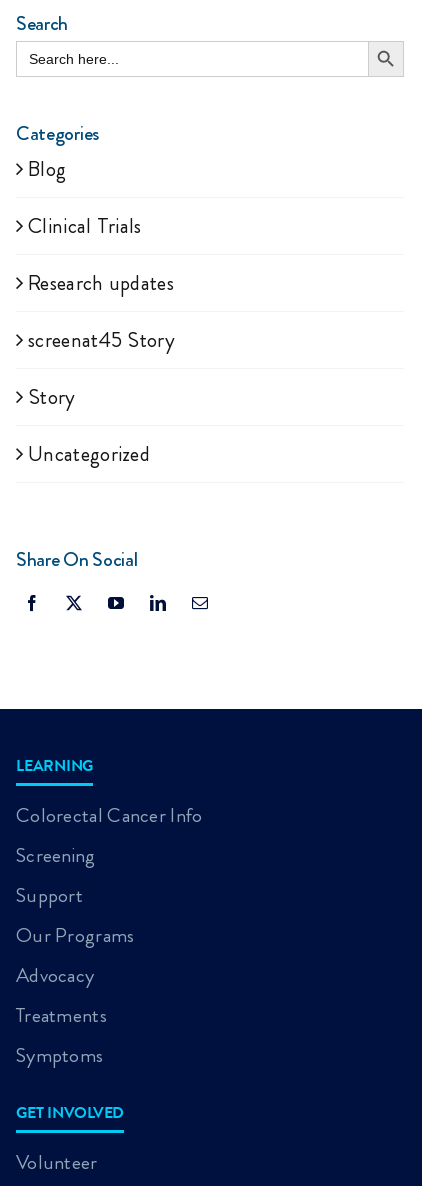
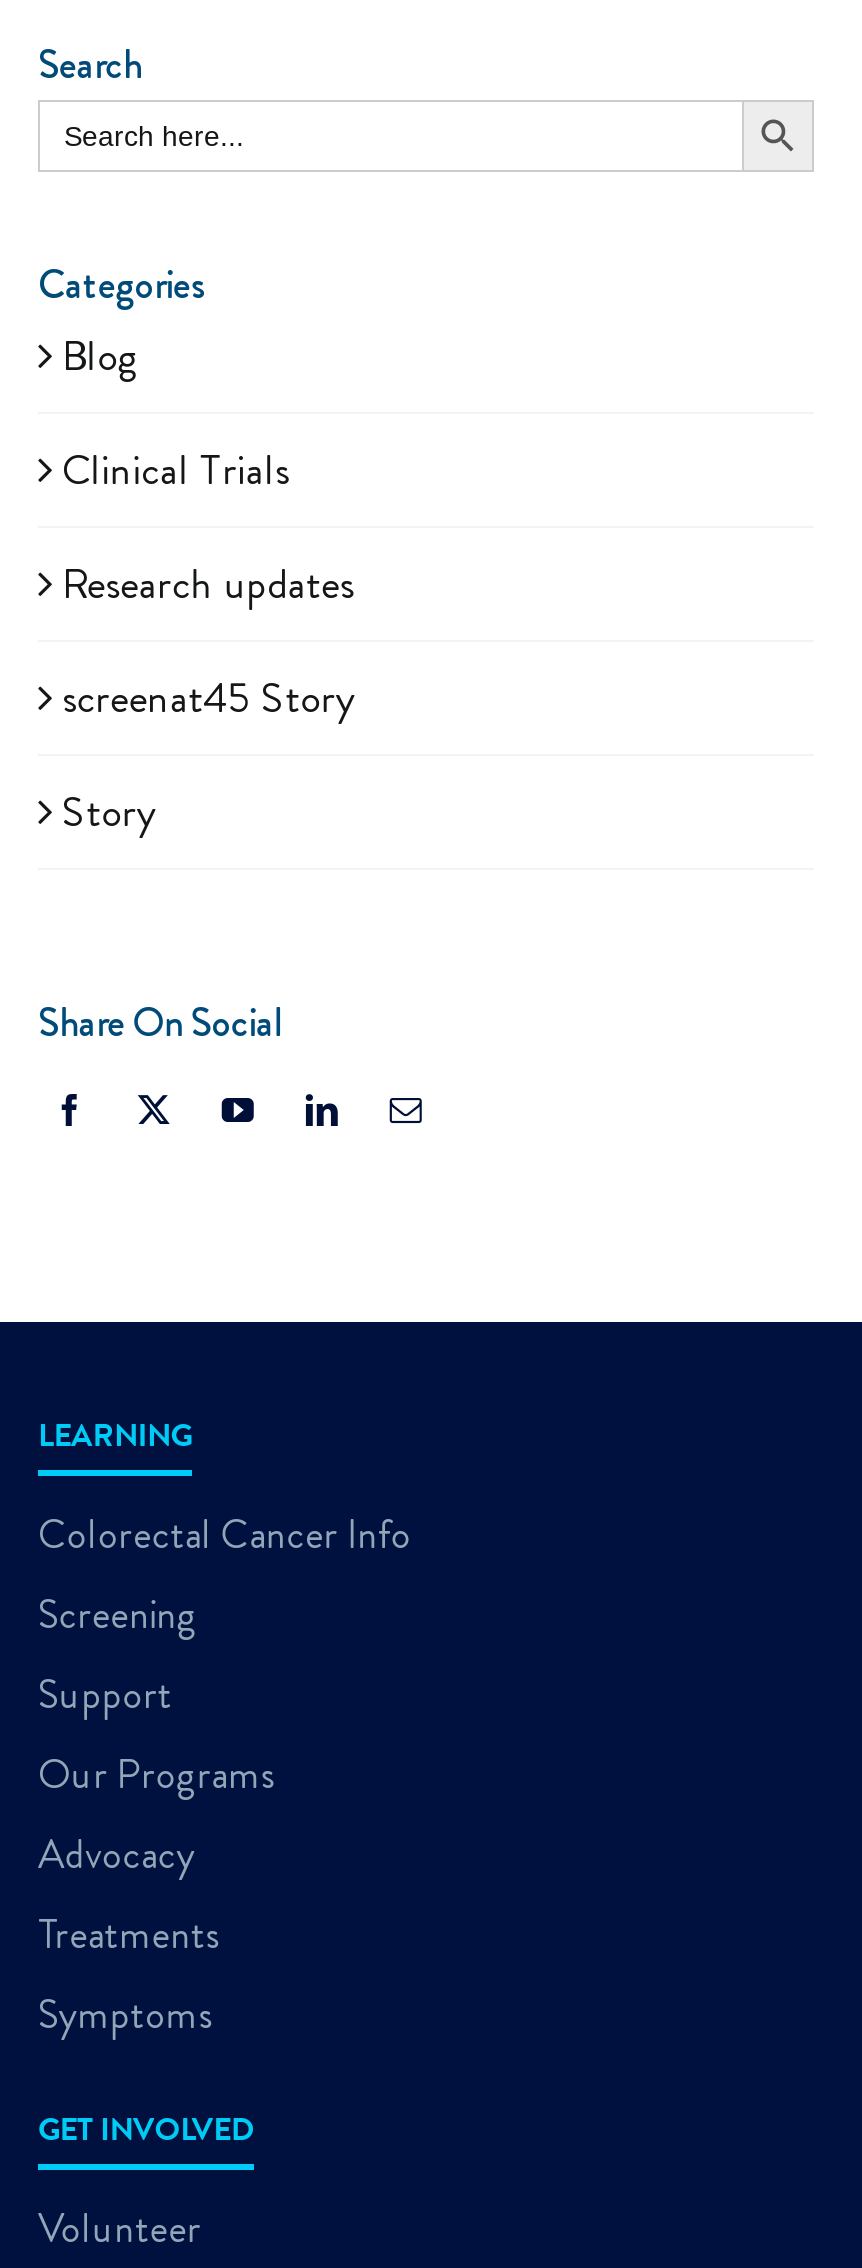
[28,439,150,469] Uncategorized -> none

